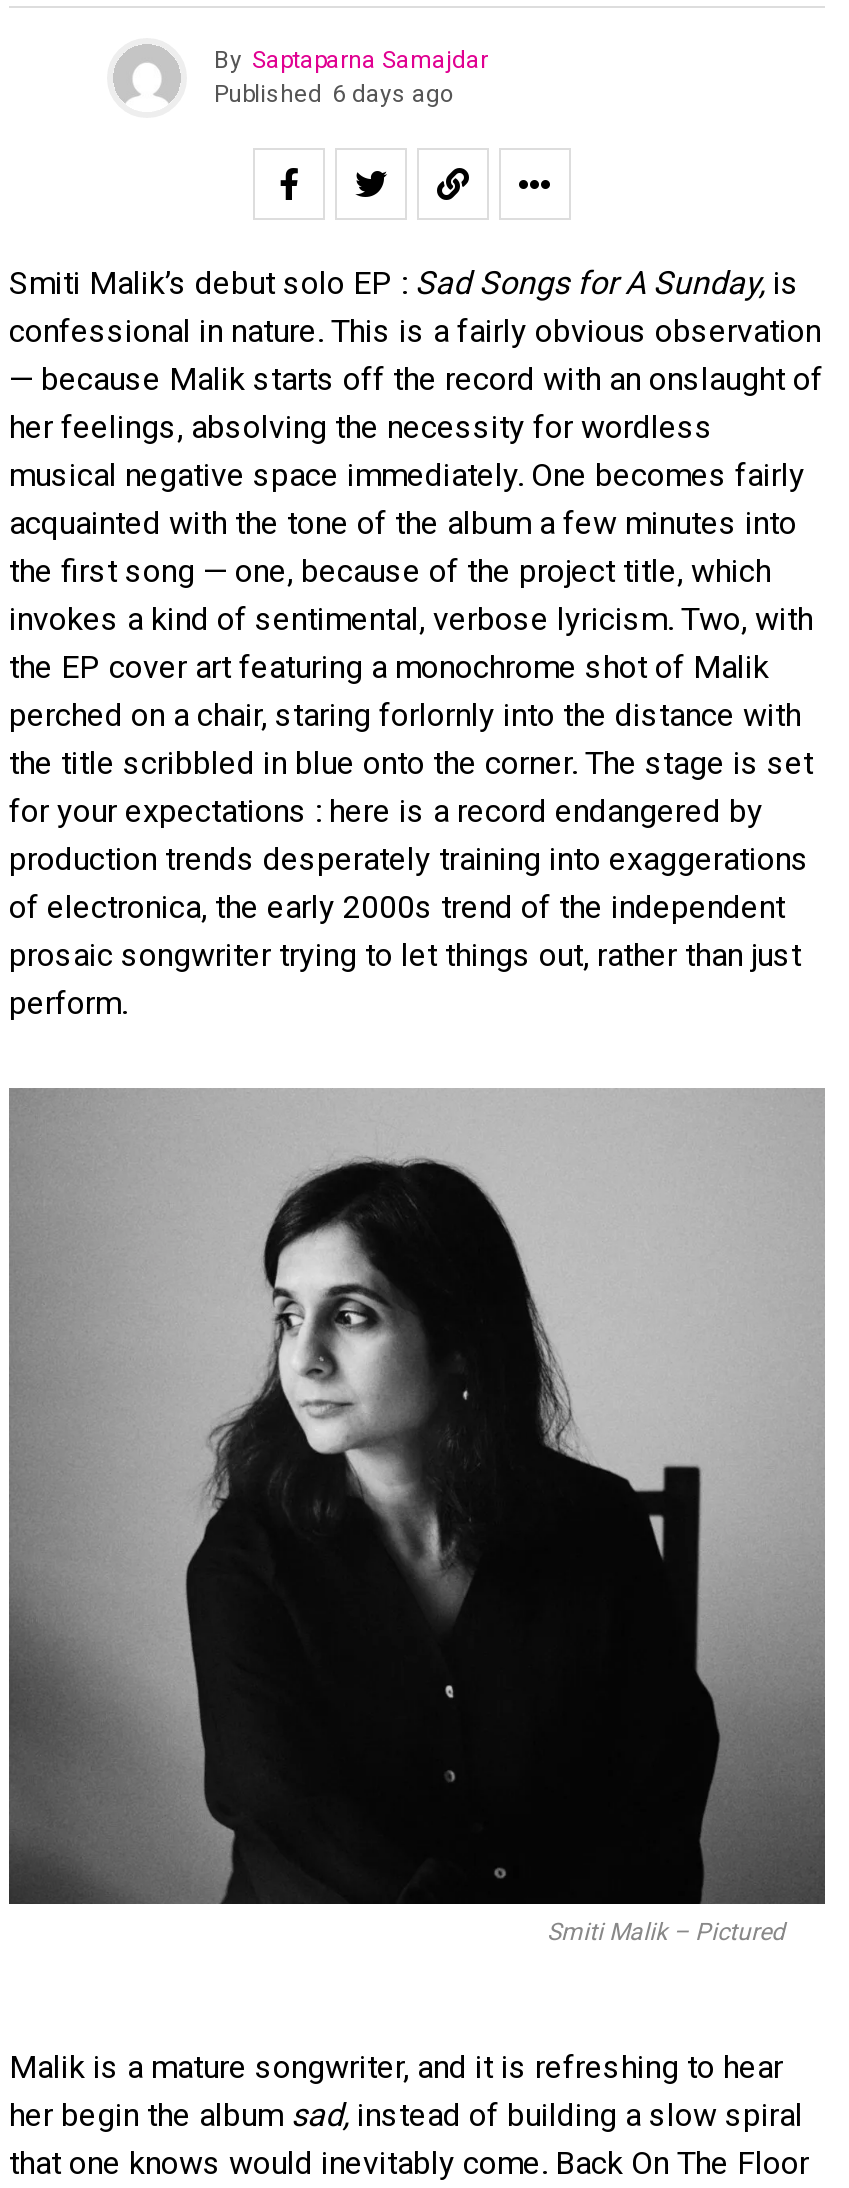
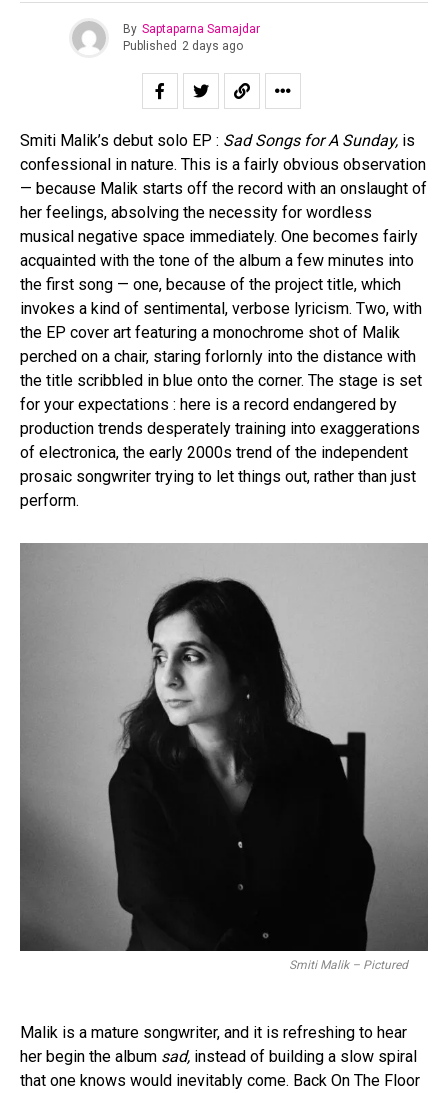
[214,81,454,109] Published 6 days ago -> [122,39,242,53] Published 2 days ago

